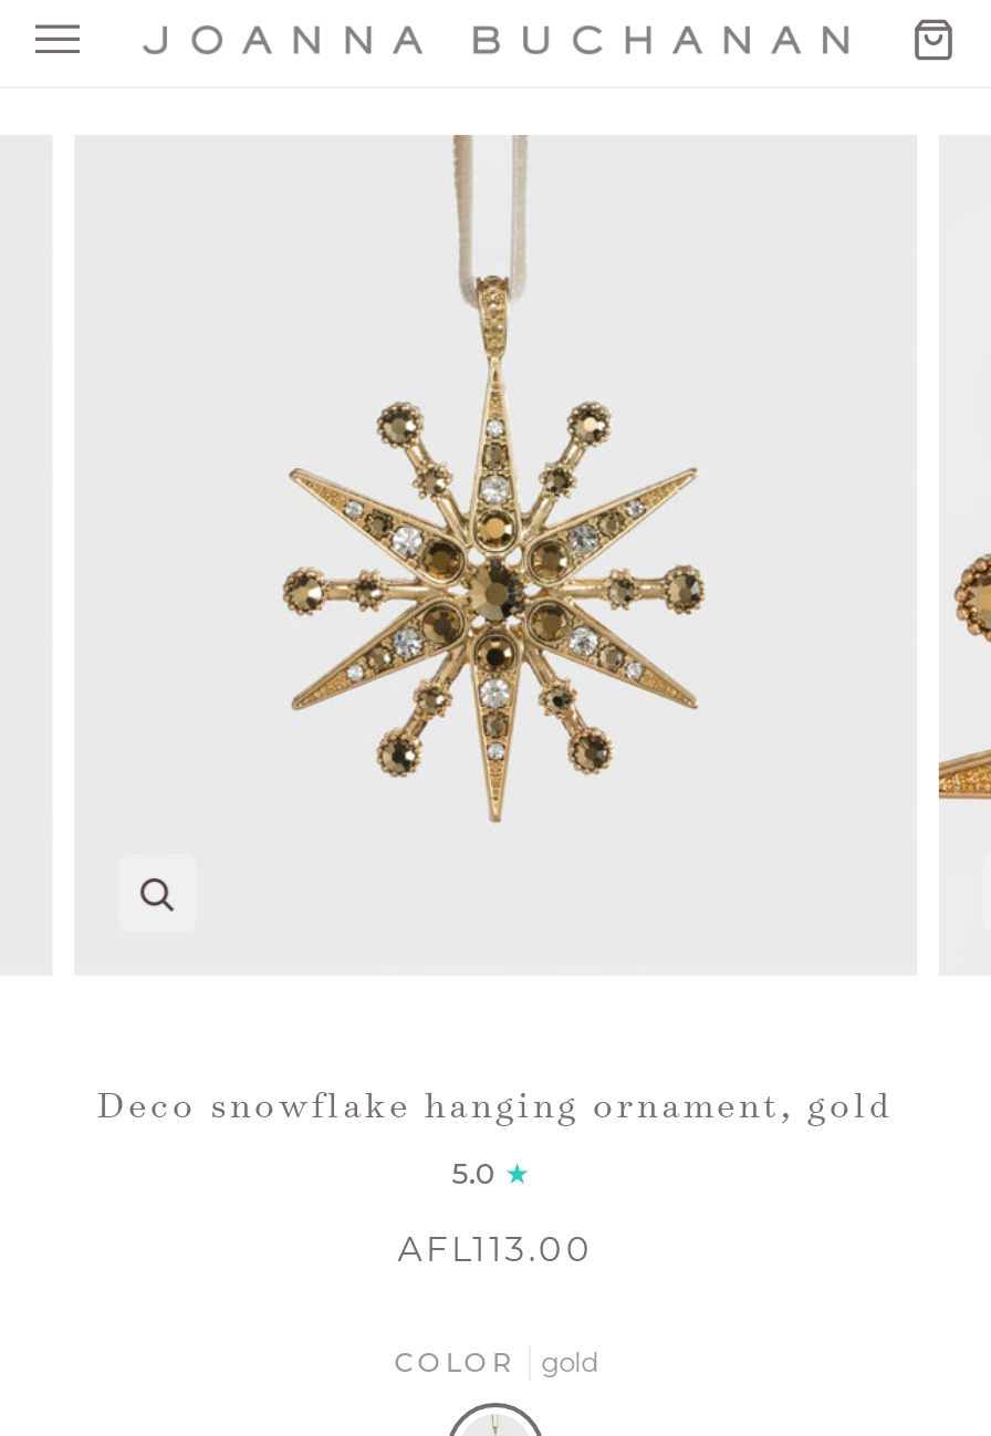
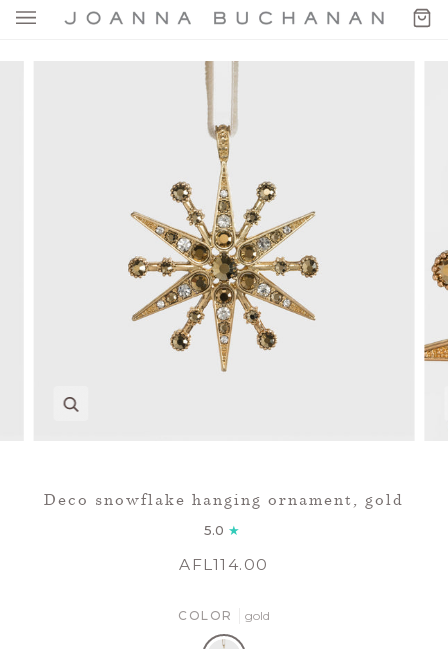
[398,1229,593,1271] AFL113.00 -> [179,555,269,574] AFL114.00

